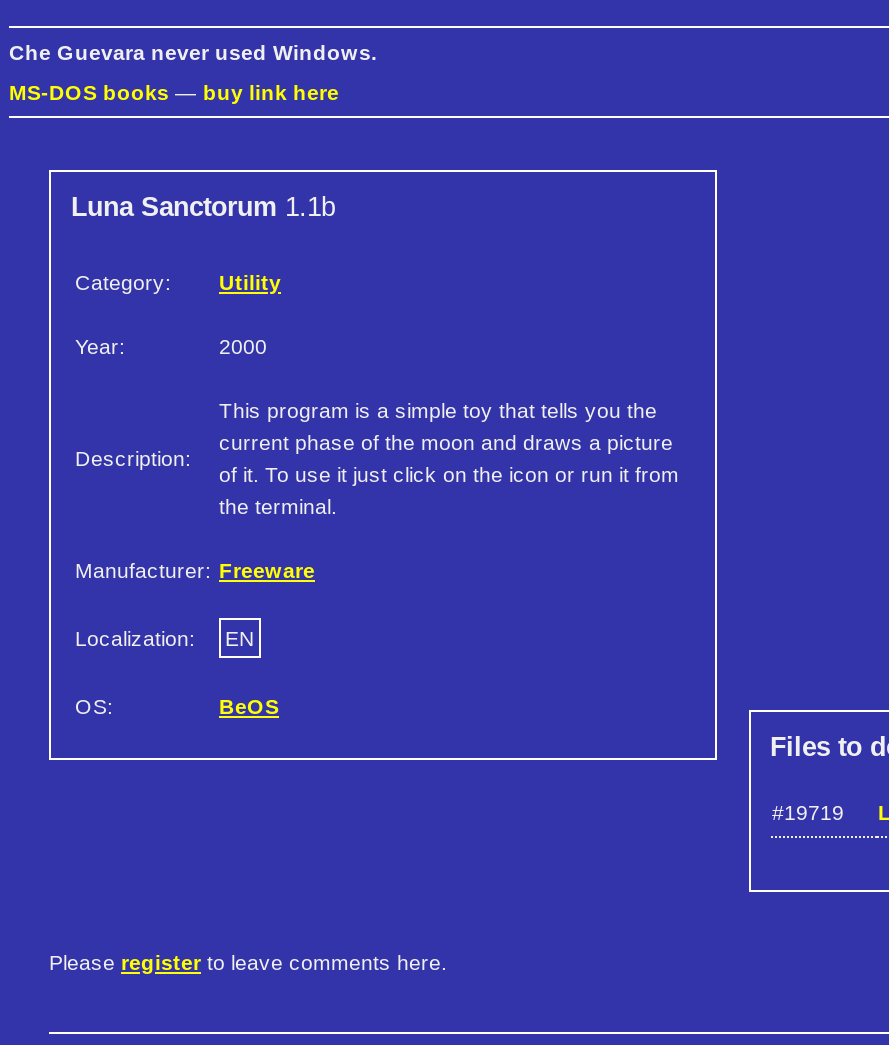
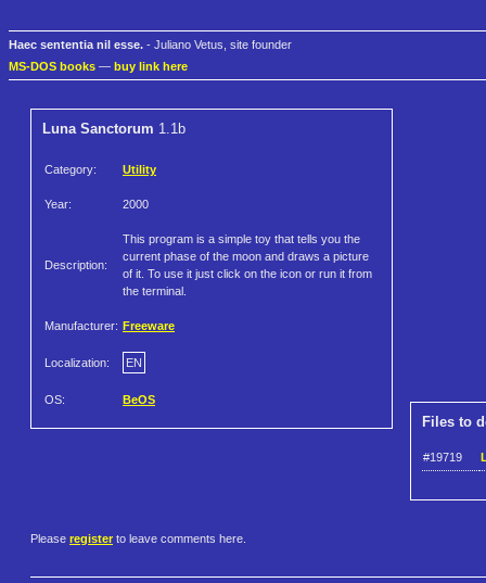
[9,40,377,64] Che Guevara never used Windows. -> [9,38,292,51] Haec sententia nil esse. - Juliano Vetus, site founder

